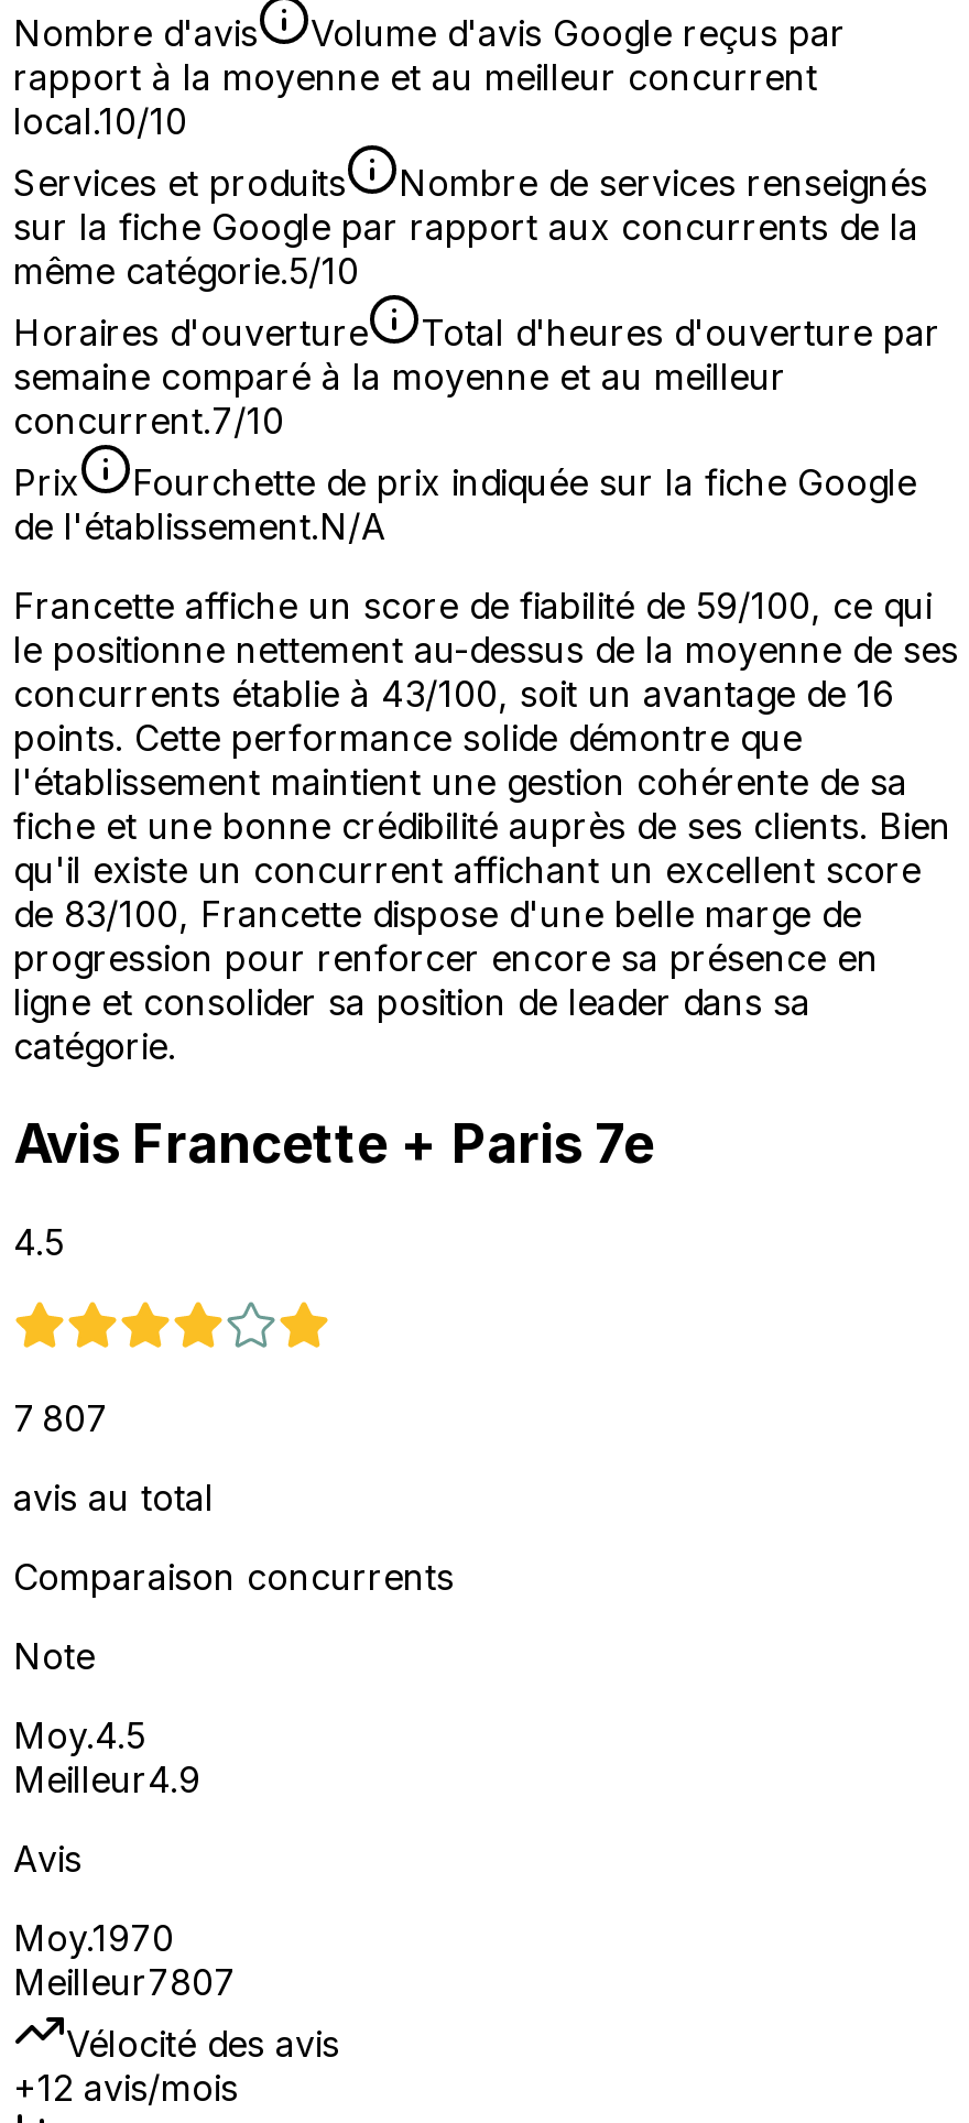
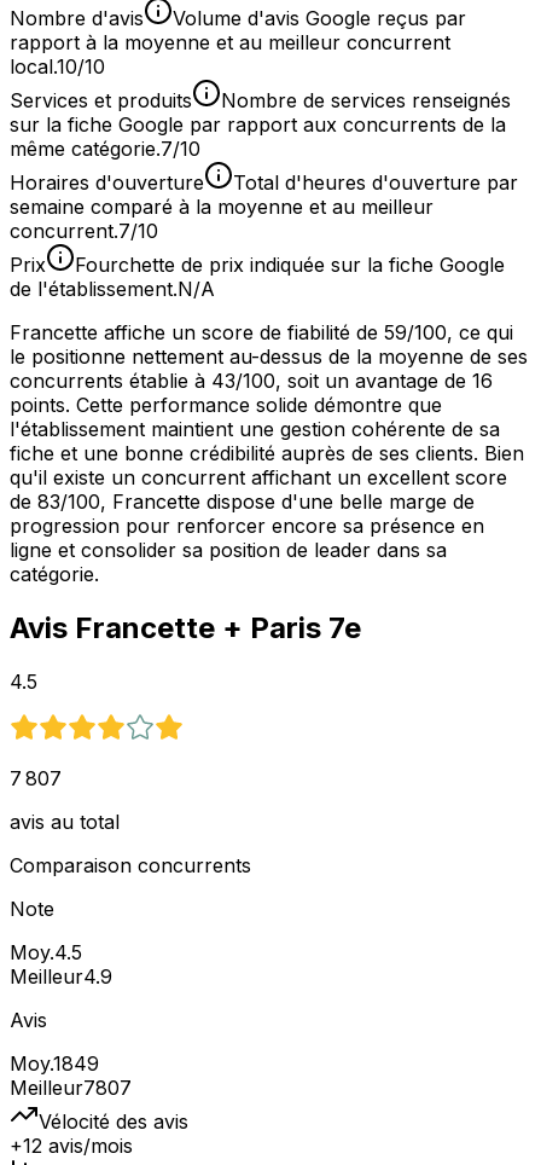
[13,249,359,293] même catégorie.5/10 -> [10,137,200,161] même catégorie.7/10
[13,1916,174,1960] Moy.1970 -> [10,1052,99,1076] Moy.1849

